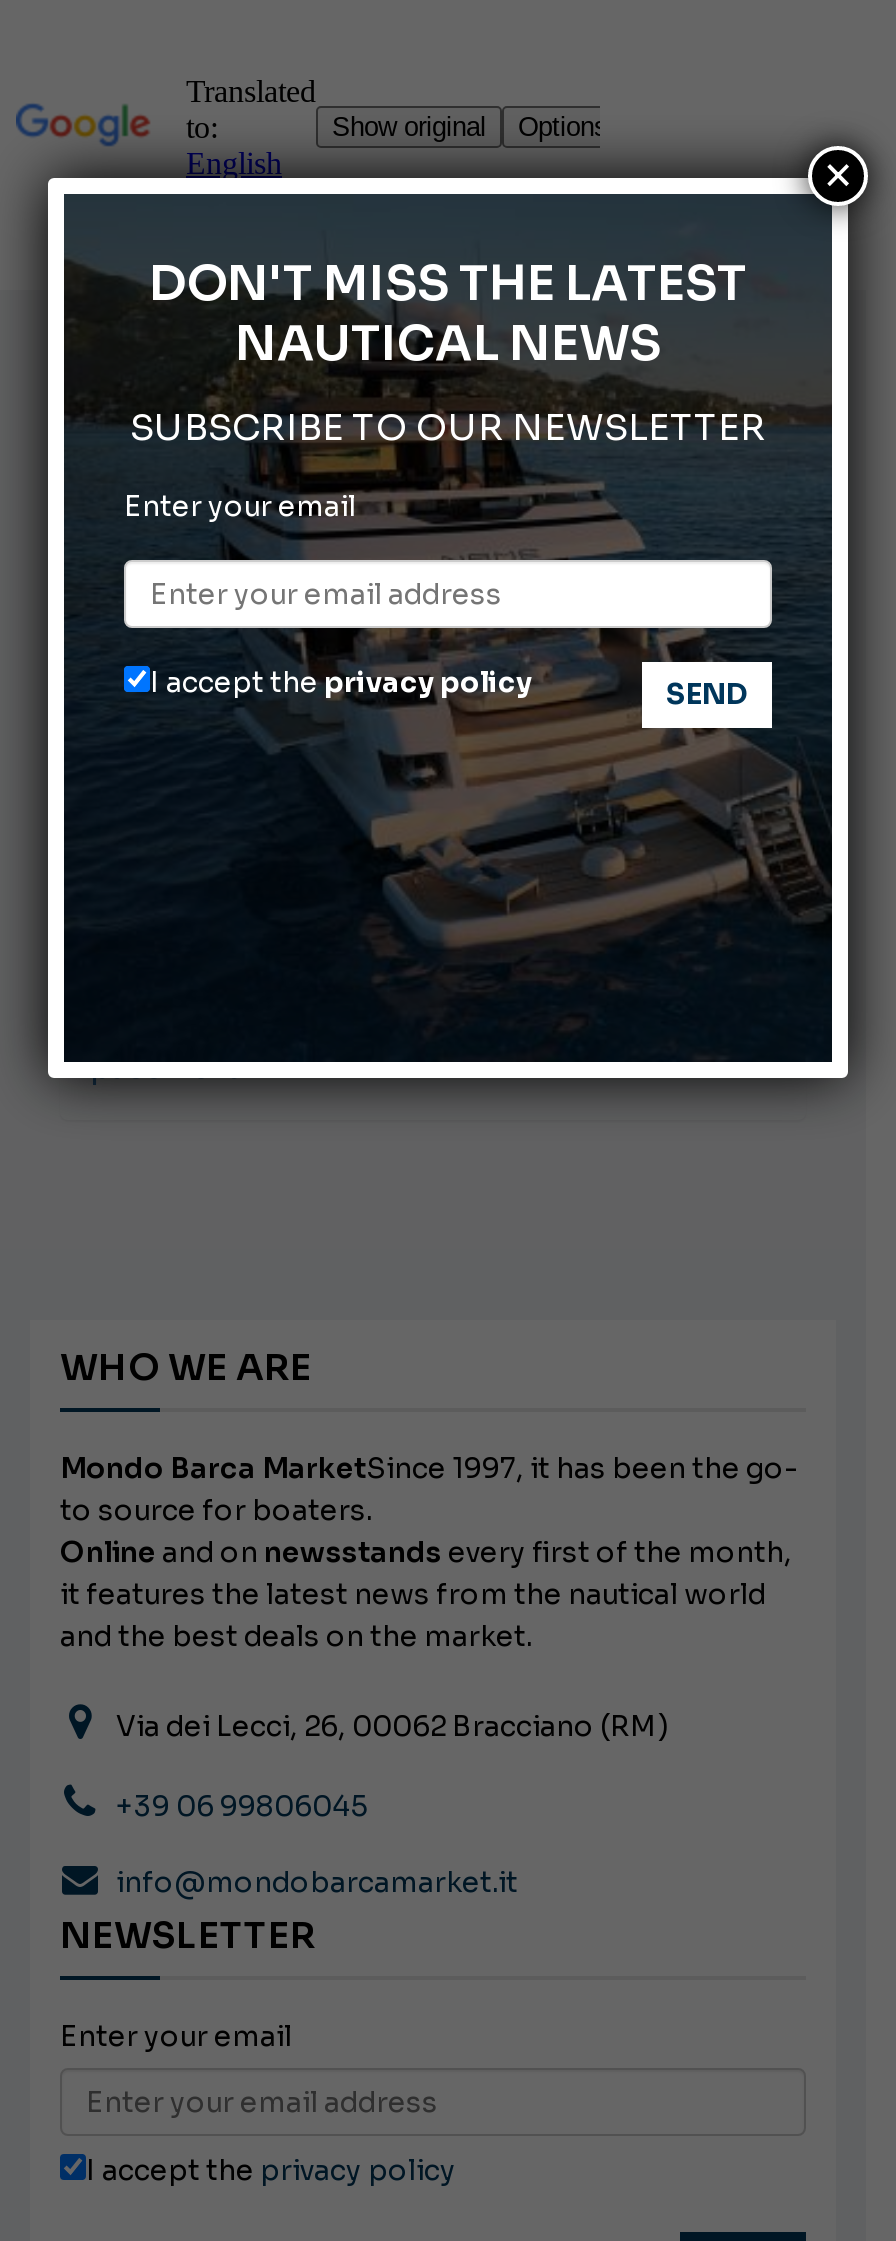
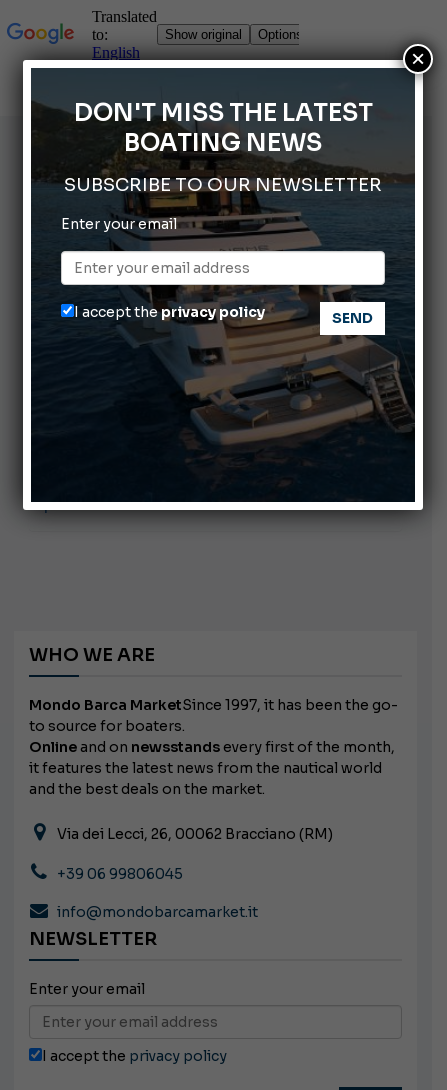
[235,314,661,374] NAUTICAL NEWS -> [124,128,322,158] BOATING NEWS

